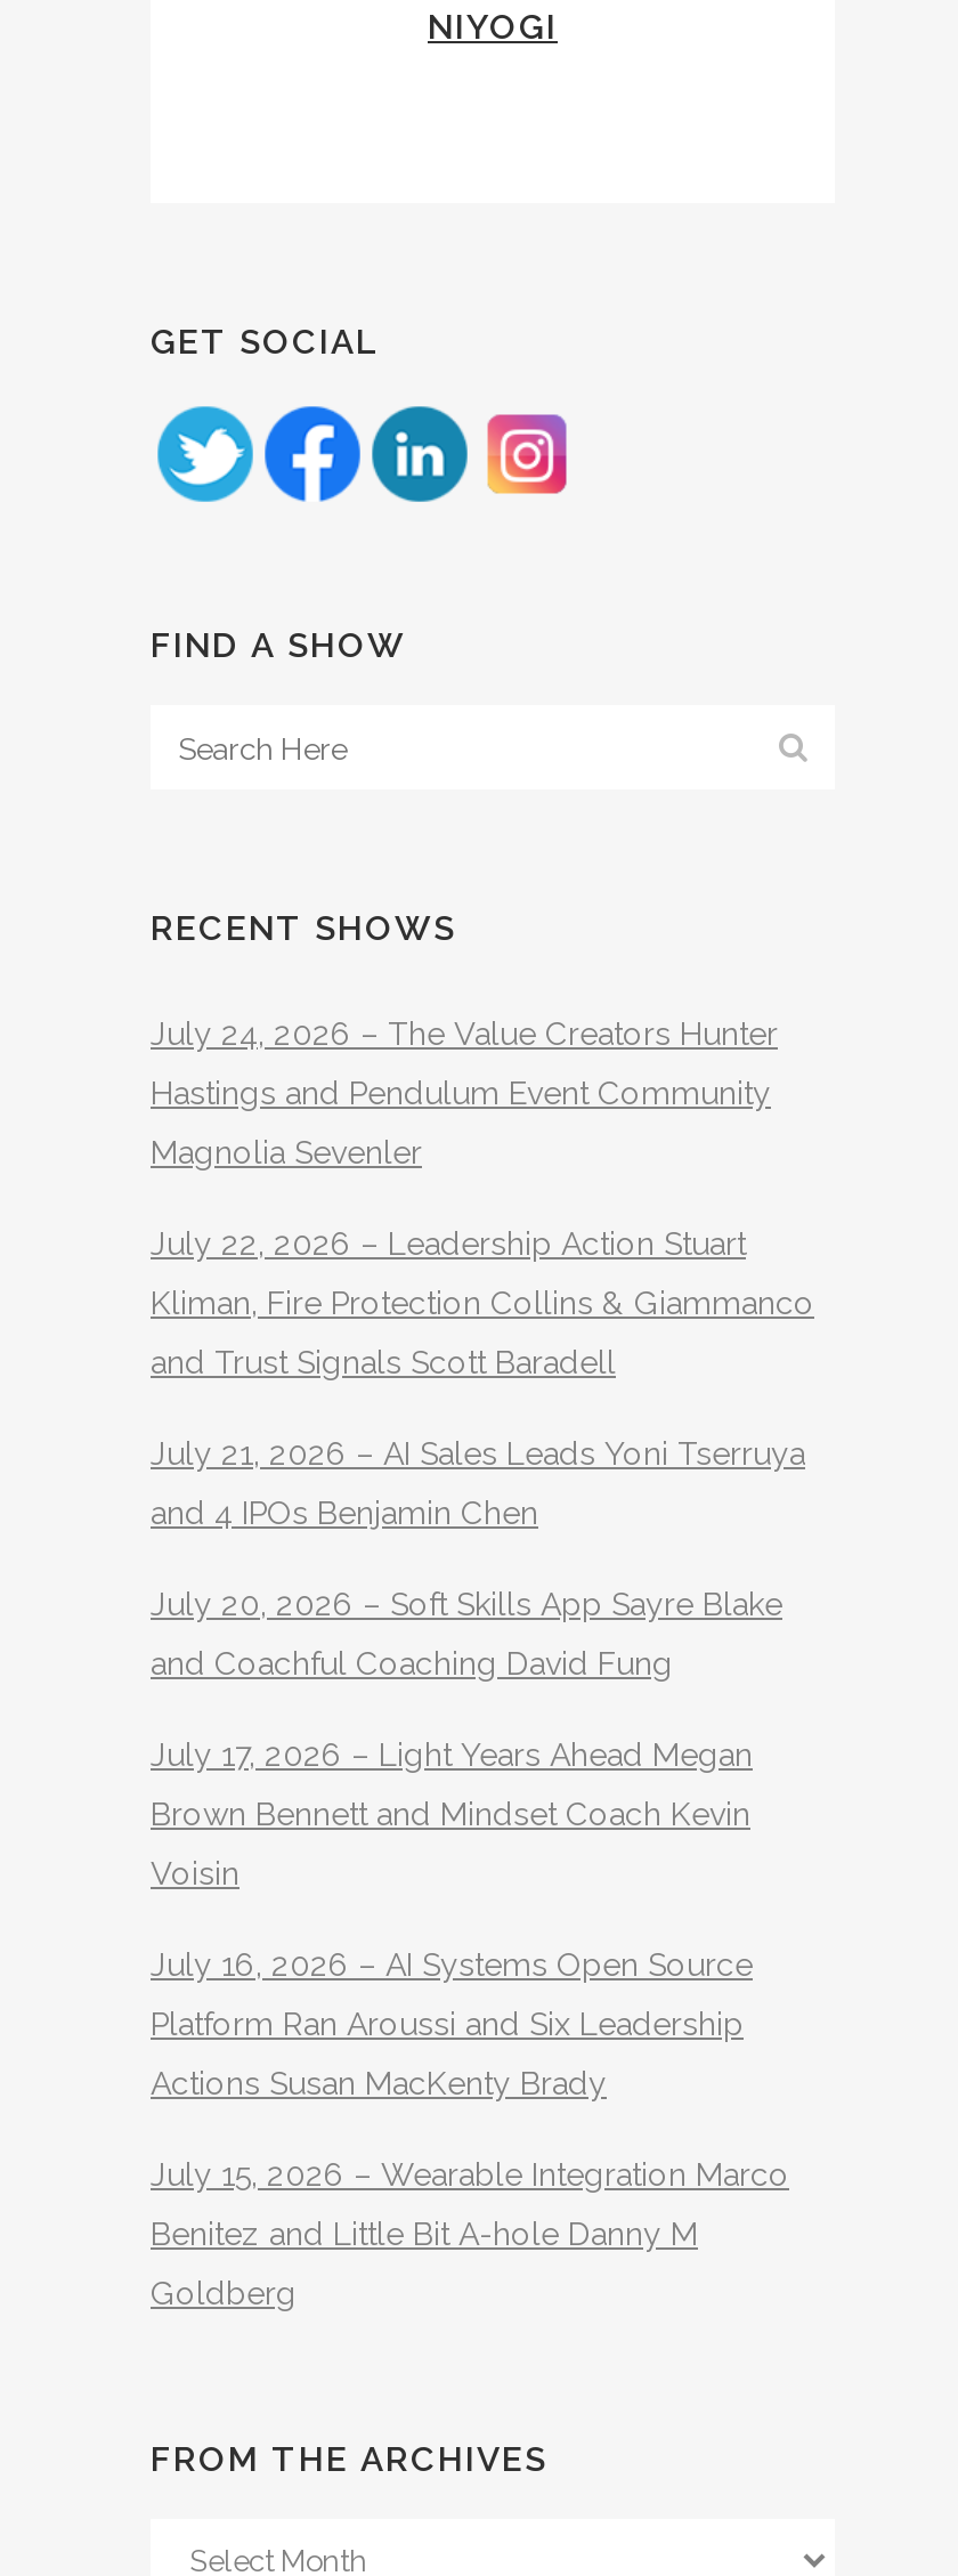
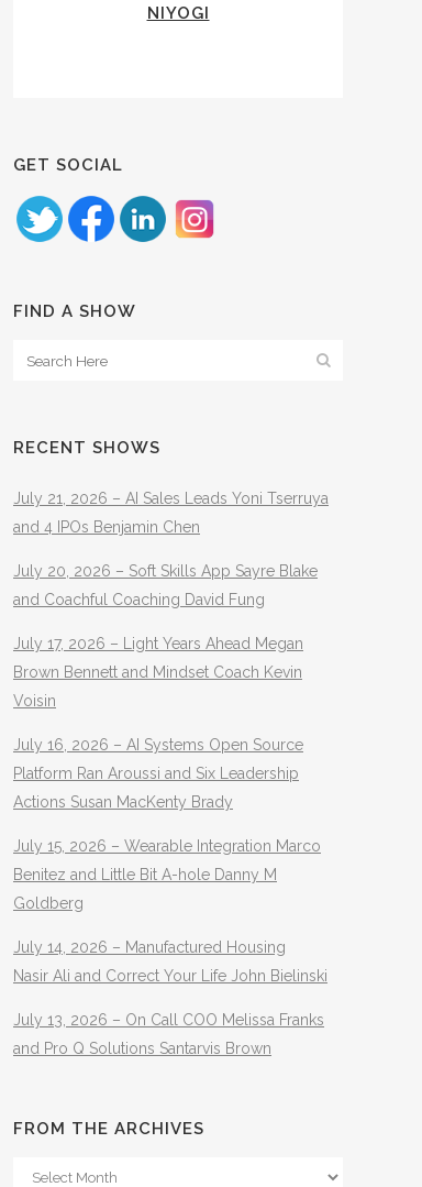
[151,1015,814,1380] July 24, 2026 – The Value Creators Hunter | Hastings and Pendulum Event Community | Magnolia Sevenler | July 22, 2026 – Leadership Action Stuart | Kliman, Fire Protection Collins & Giammanco | and Trust Signals Scott Baradell -> none
moved [151,1435,805,2311] -> [13,490,329,912]: July 21, 2026 – AI Sales Leads Yoni Tserruya | and 4 IPOs Benjamin Chen | July 20, 2026 – Soft Skills App Sayre Blake | ... | Benitez and Little Bit A-hole Danny M | Goldberg
none -> [13,938,327,1057] July 14, 2026 – Manufactured Housing | Nasir Ali and Correct Your Life John Bielinski | July 13, 2026 – On Call COO Melissa Franks | and Pro Q Solutions Santarvis Brown

